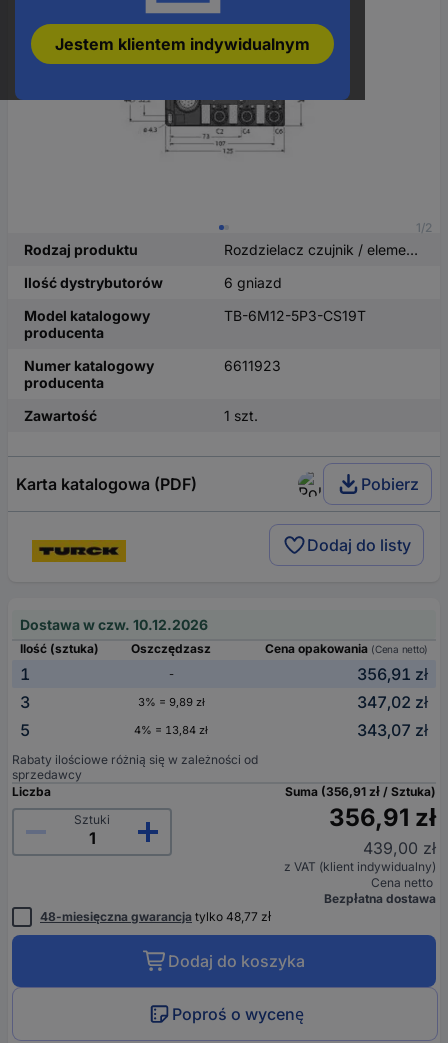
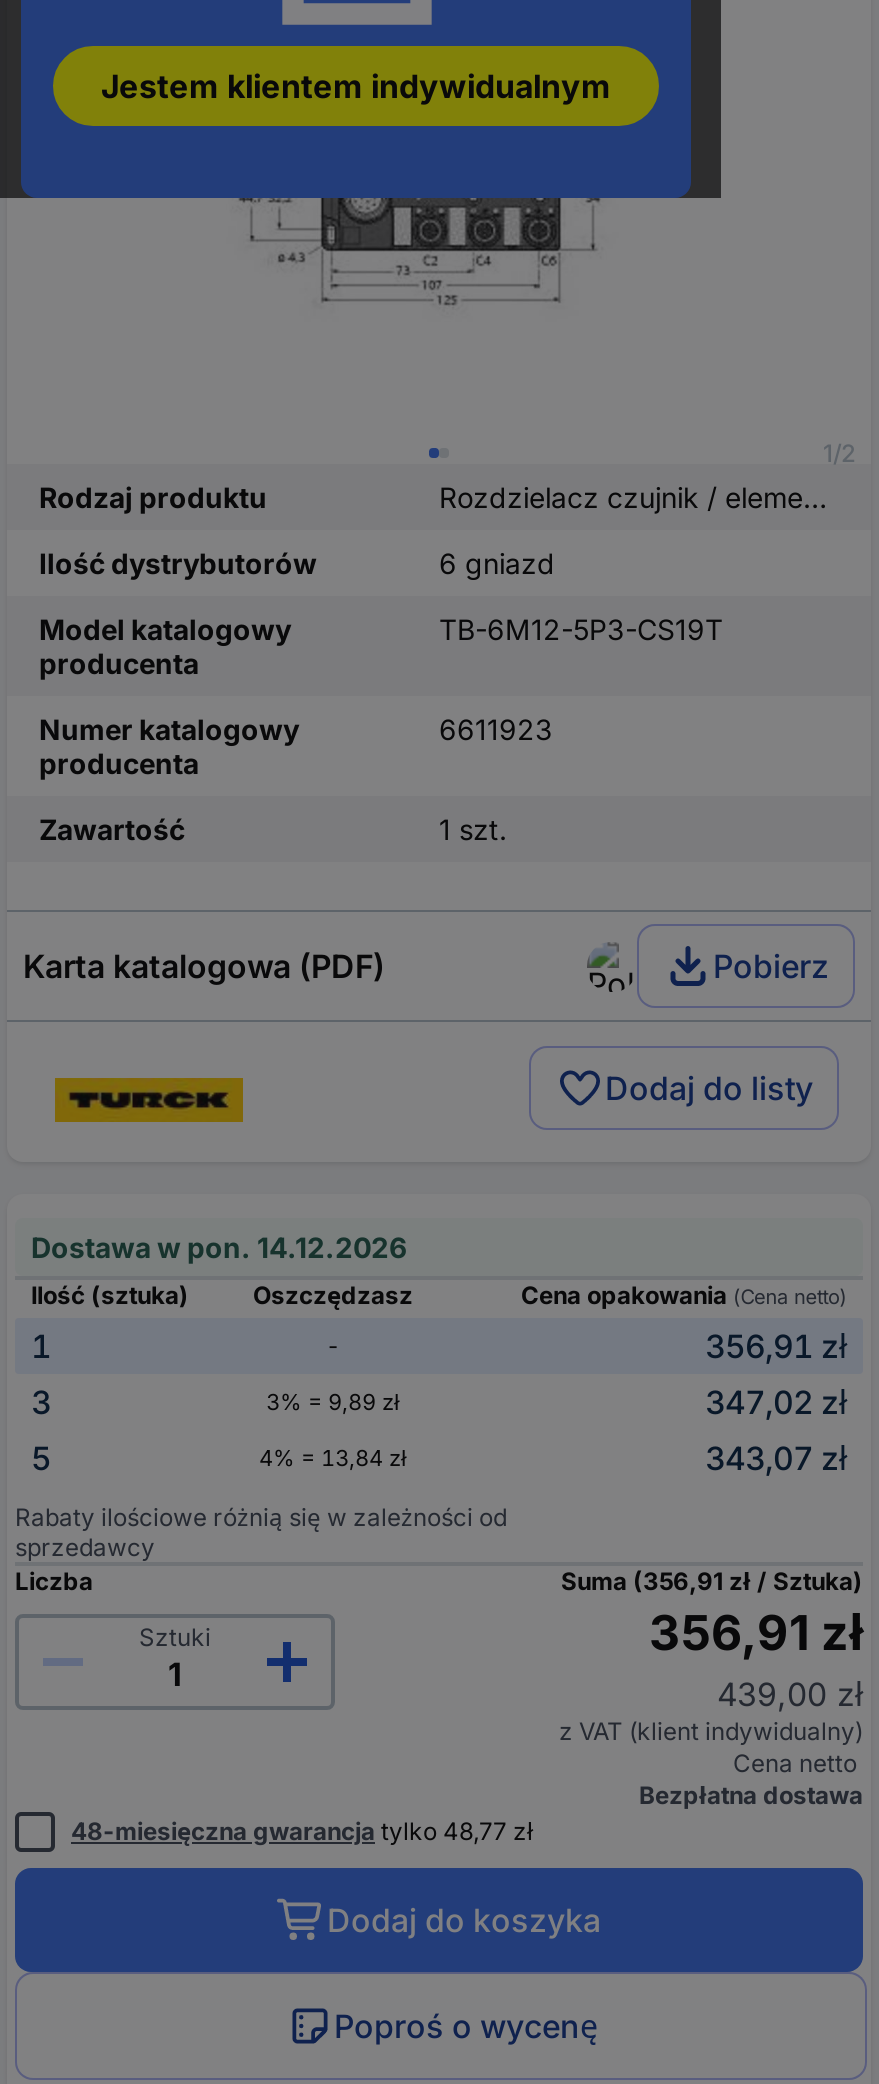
[20,616,208,633] Dostawa w czw. 10.12.2026 -> [31,1230,407,1264] Dostawa w pon. 14.12.2026

